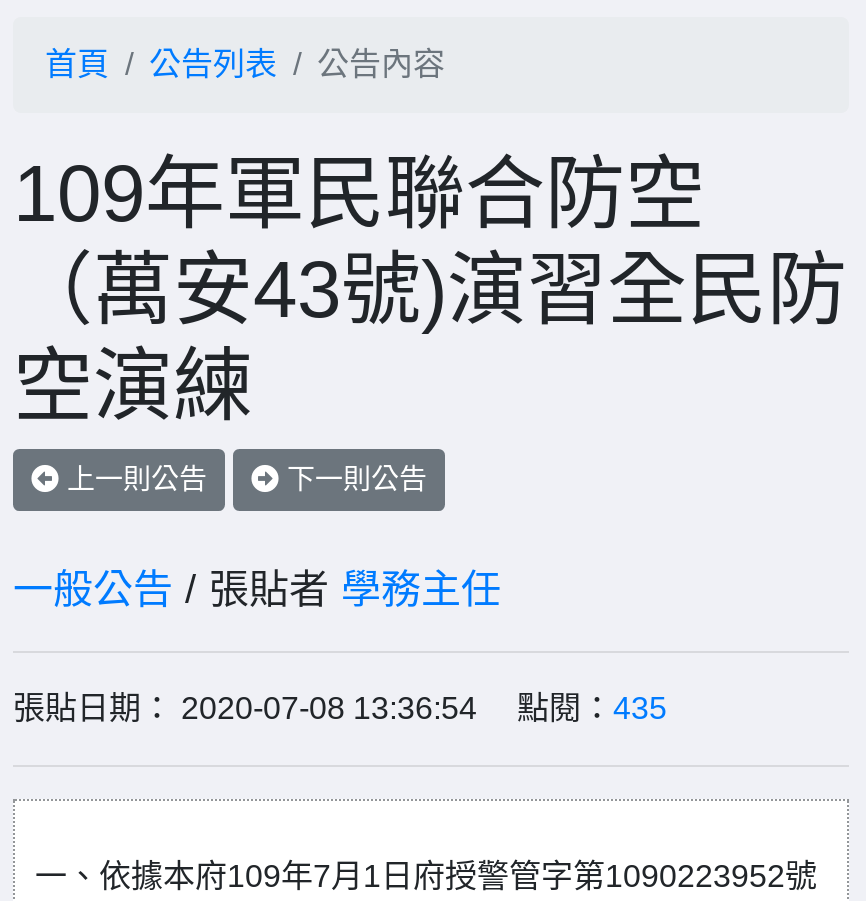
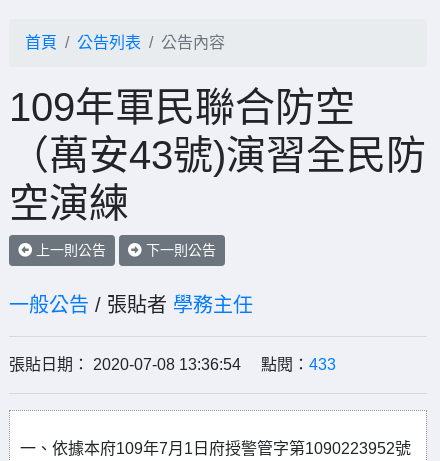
[13,691,667,725] 張貼日期： 2020-07-08 13:36:54 點閱：435 -> [9,356,336,373] 張貼日期： 2020-07-08 13:36:54 點閱：433

